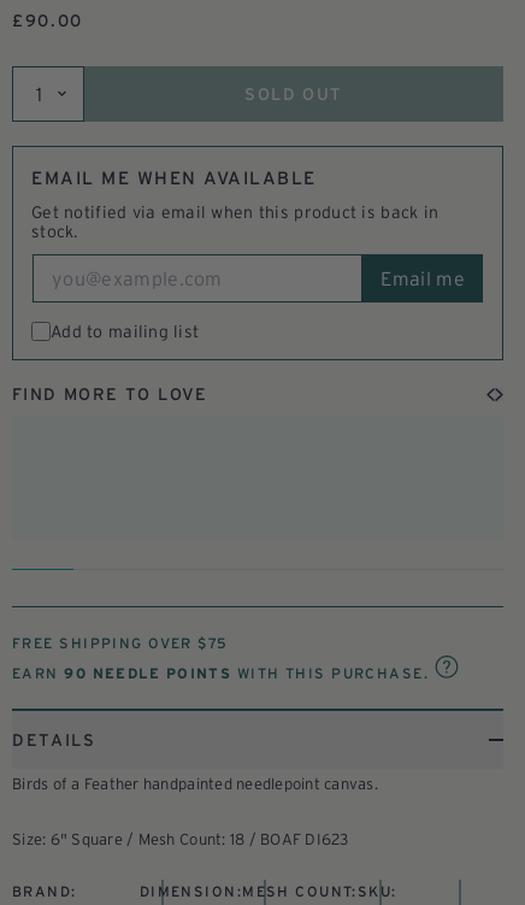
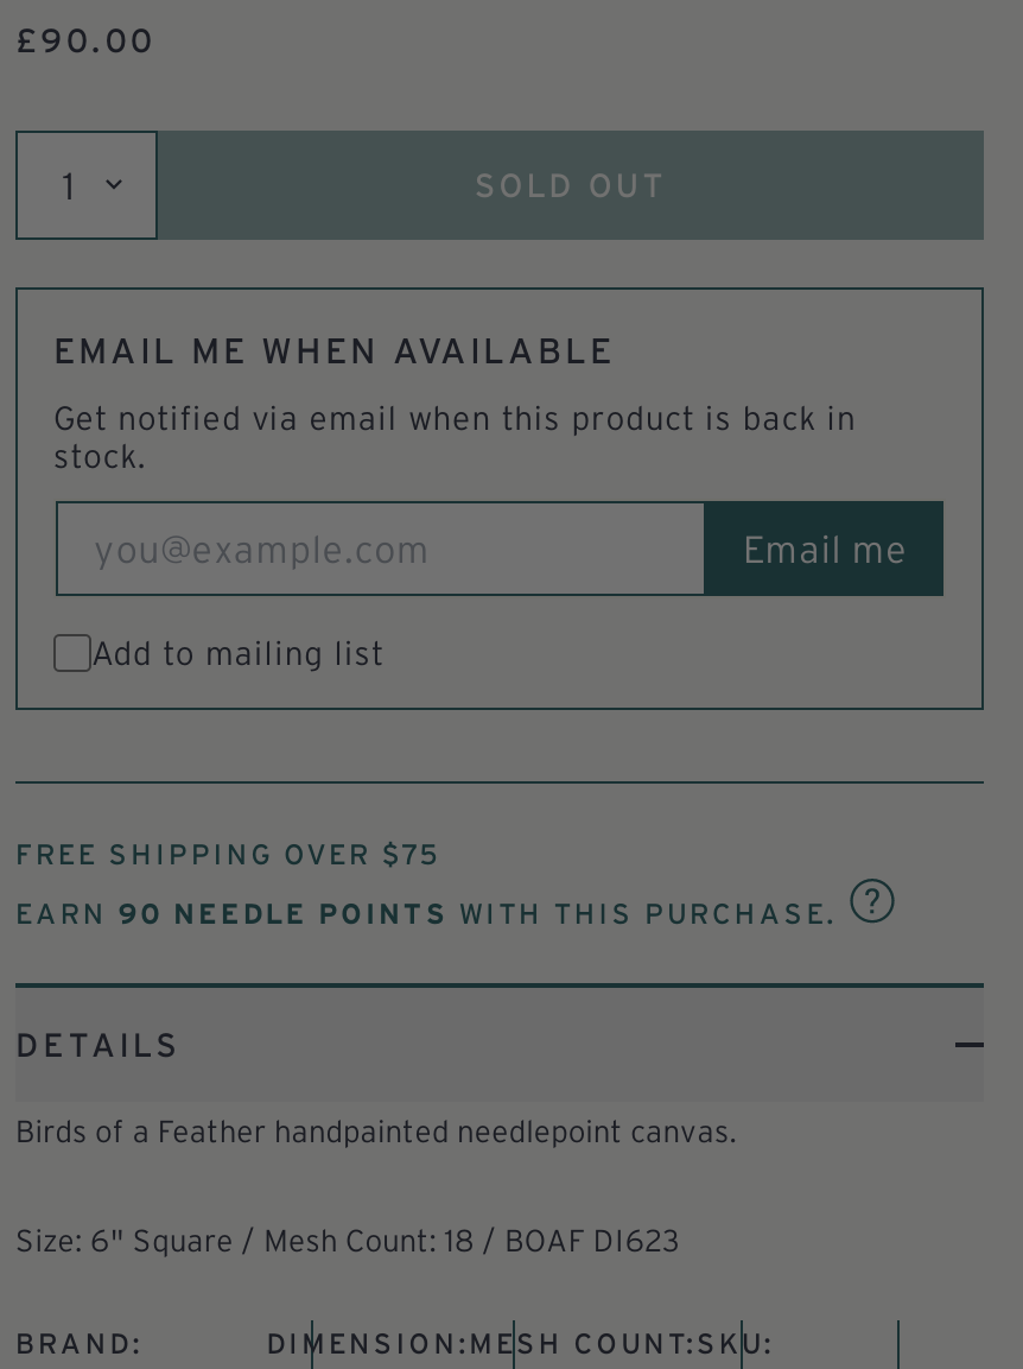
[12,384,208,404] FIND MORE TO LOVE -> none

